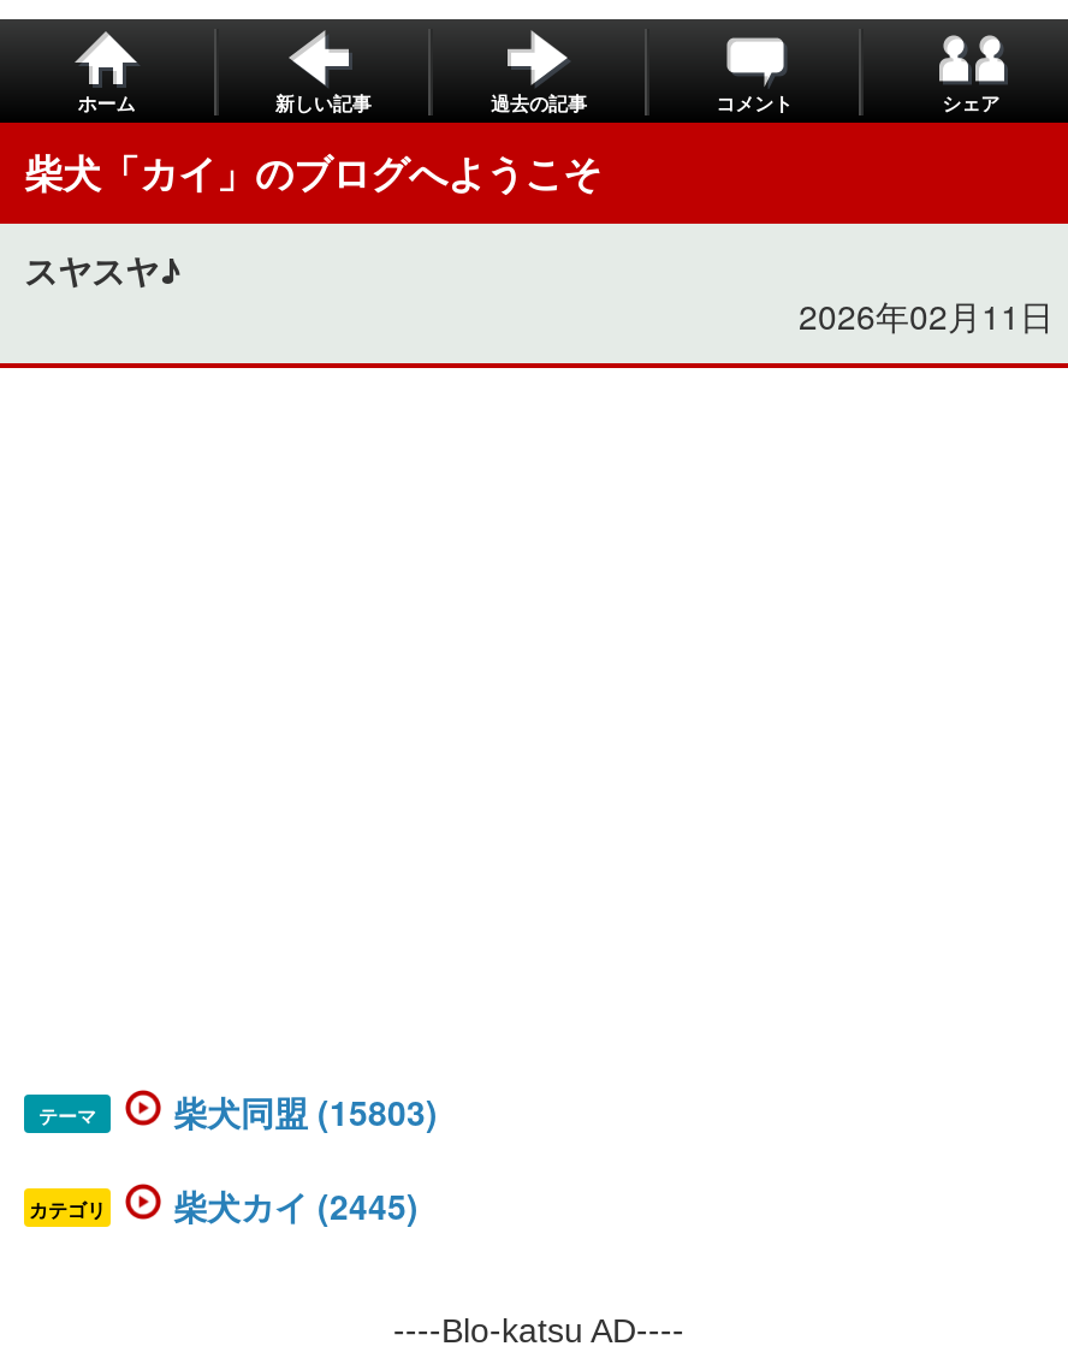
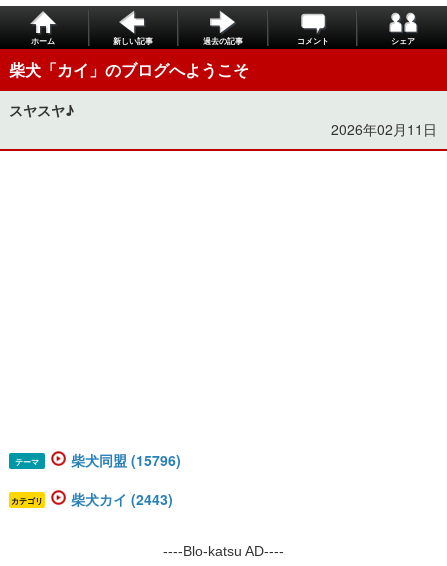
[173,1087,438,1135] 柴犬同盟 (15803) -> [71,450,181,470] 柴犬同盟 (15796)
[173,1181,419,1229] 柴犬カイ (2445) -> [71,489,173,509] 柴犬カイ (2443)

